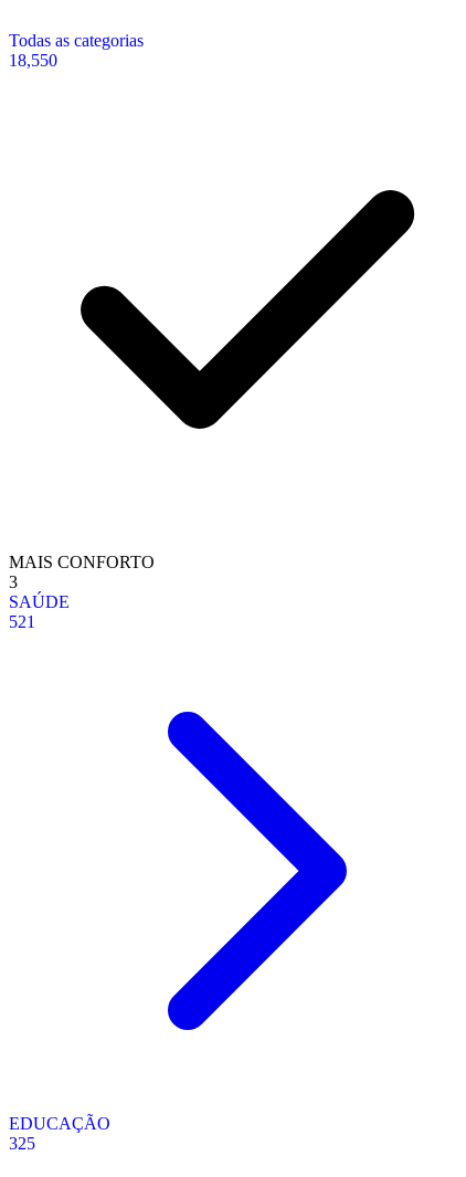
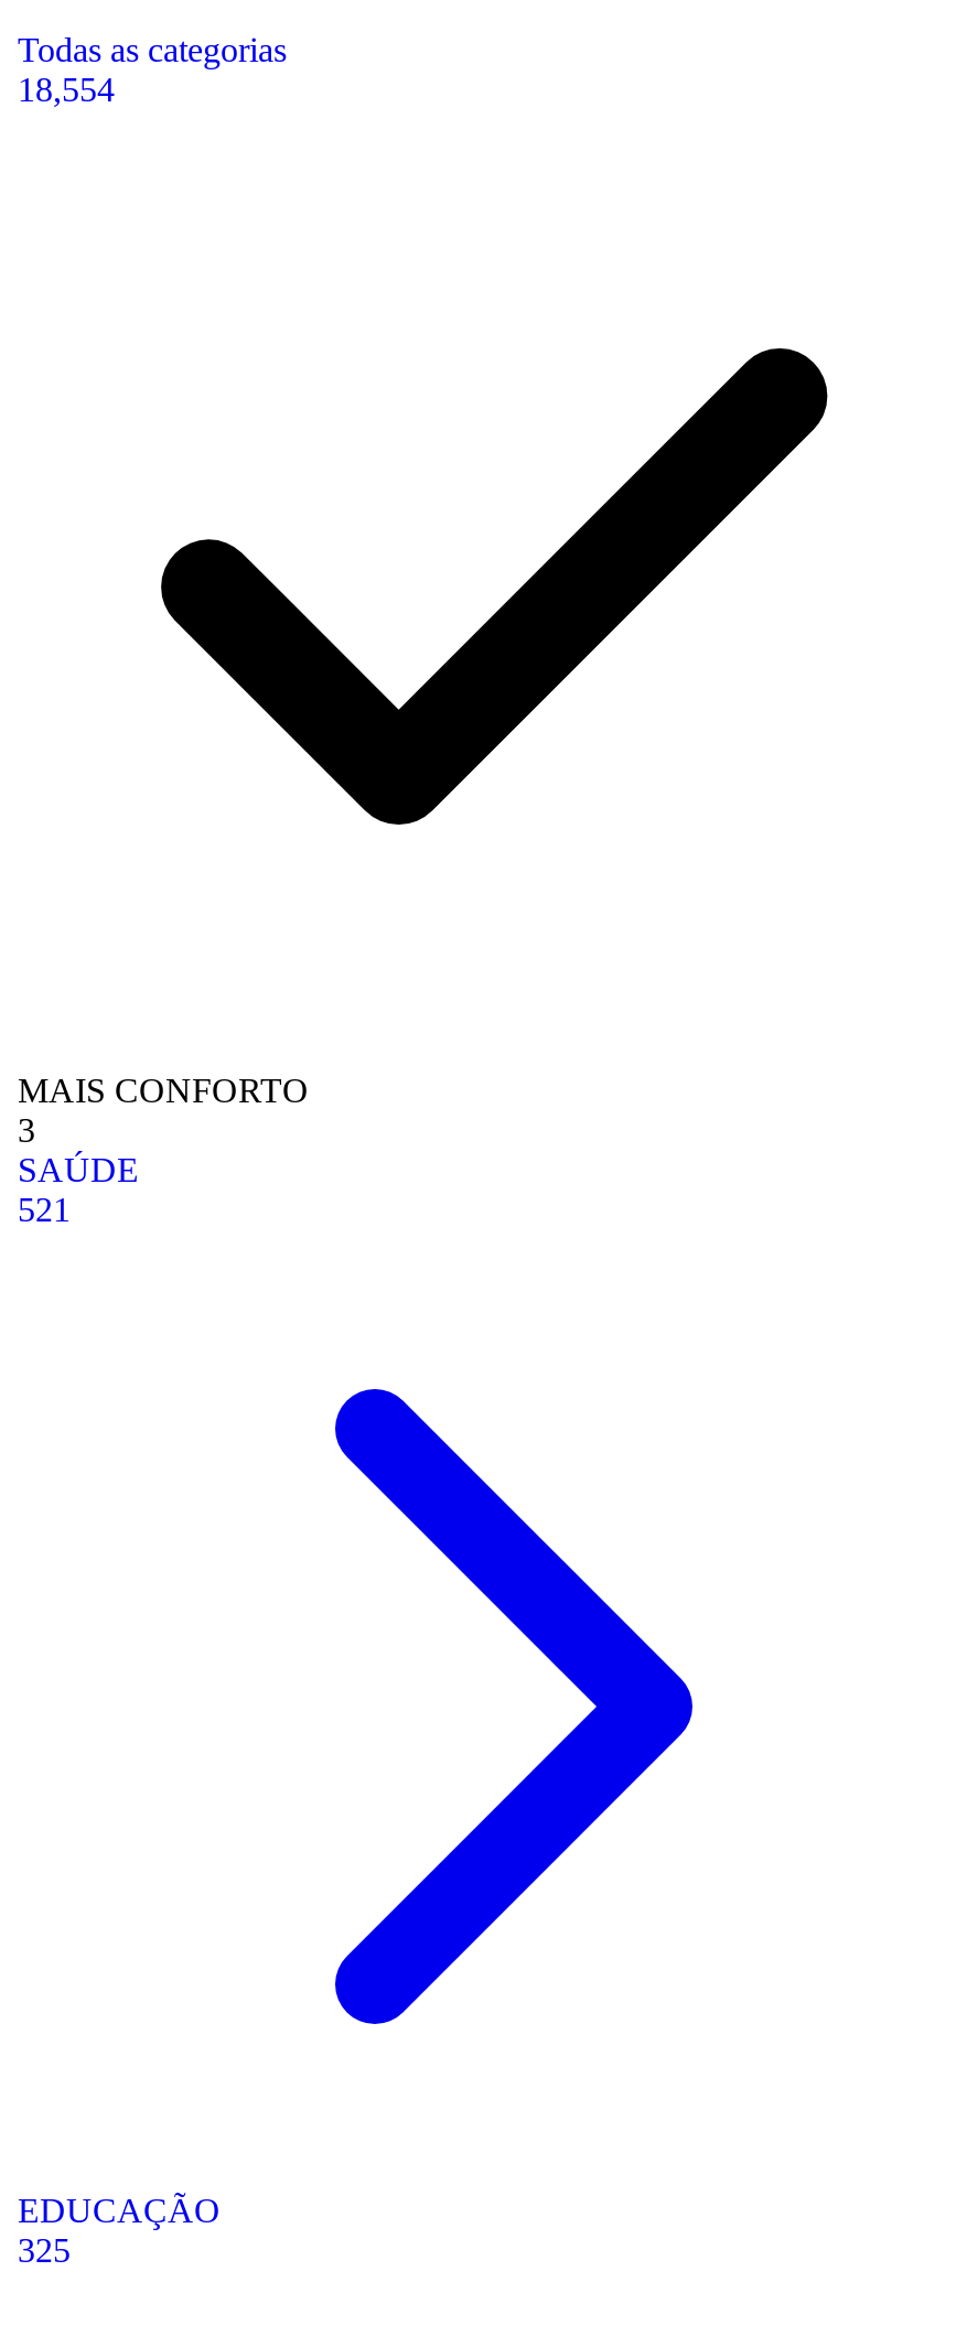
[9,51,57,70] 18,550 -> [18,70,115,108] 18,554

